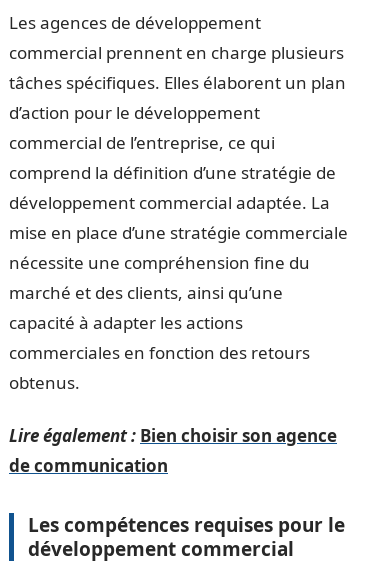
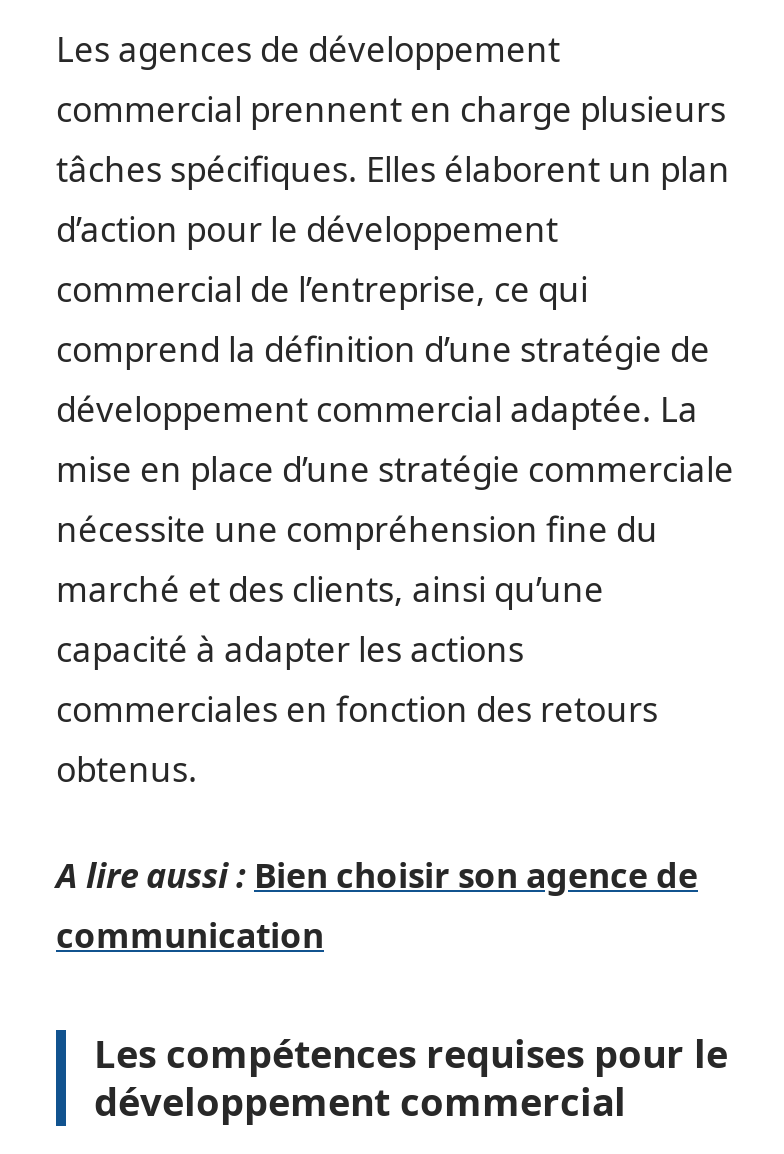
[9,423,337,476] Lire également : Bien choisir son agence | de communication -> [56,851,698,957] A lire aussi : Bien choisir son agence de | communication

